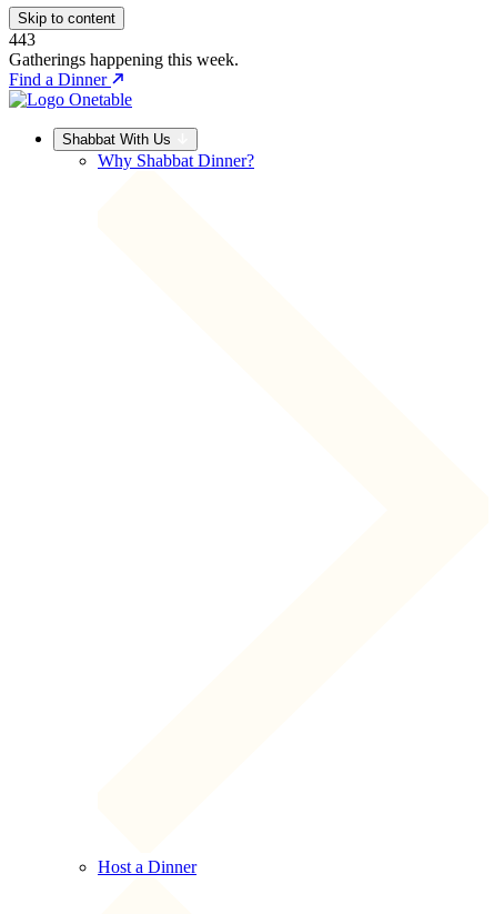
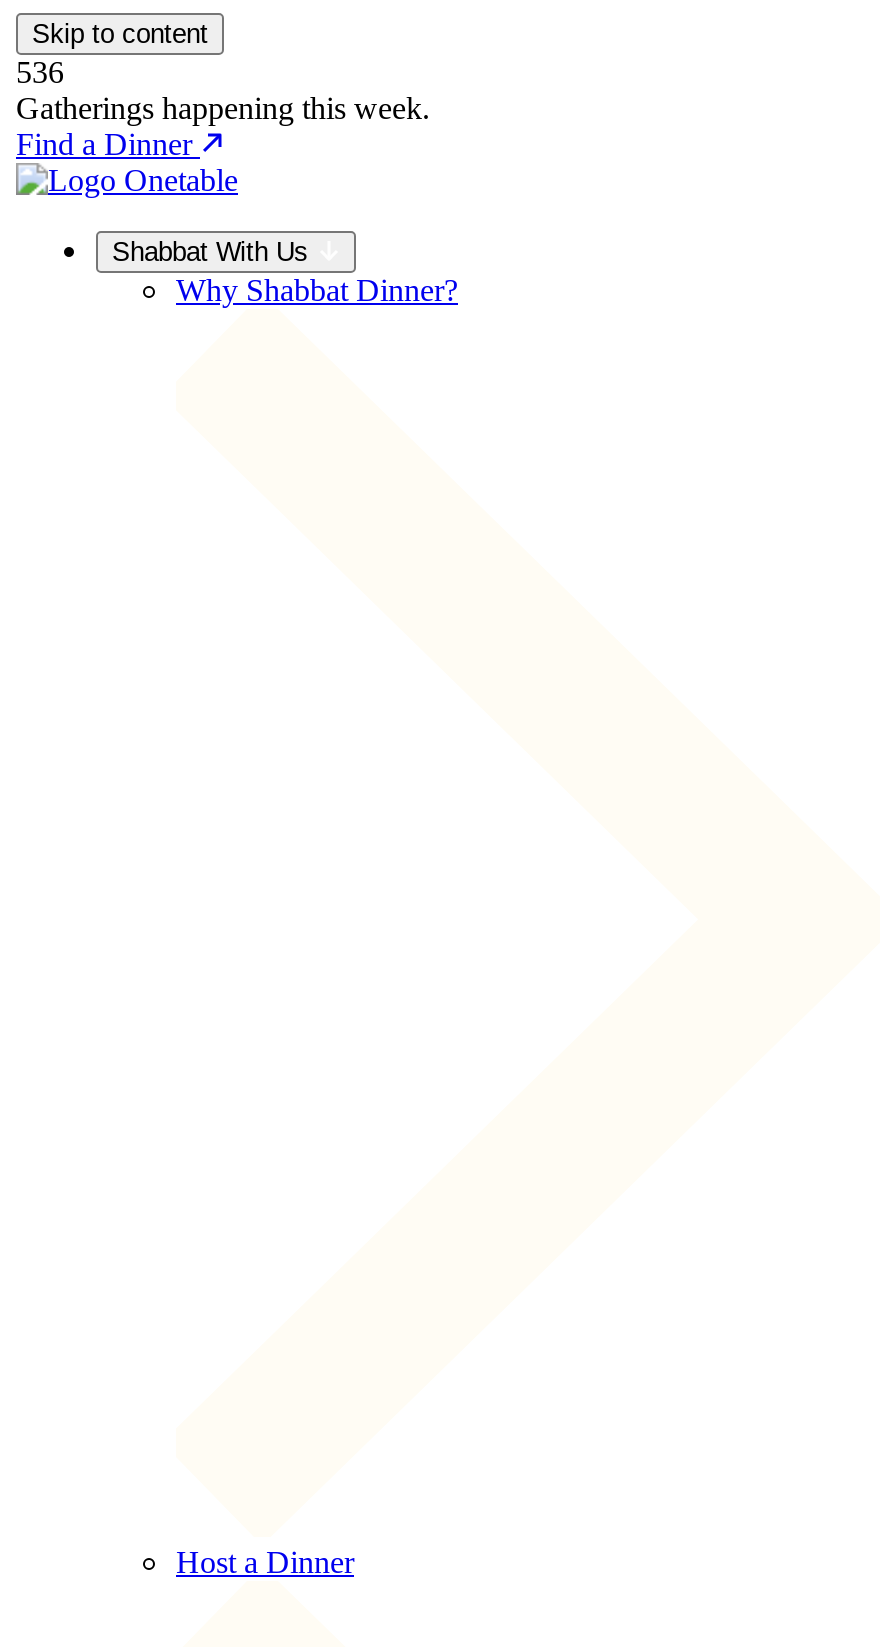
[9,30,36,49] 443 -> [16,55,64,89] 536

